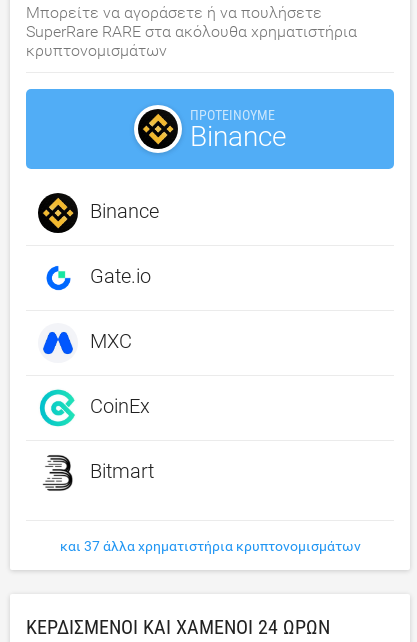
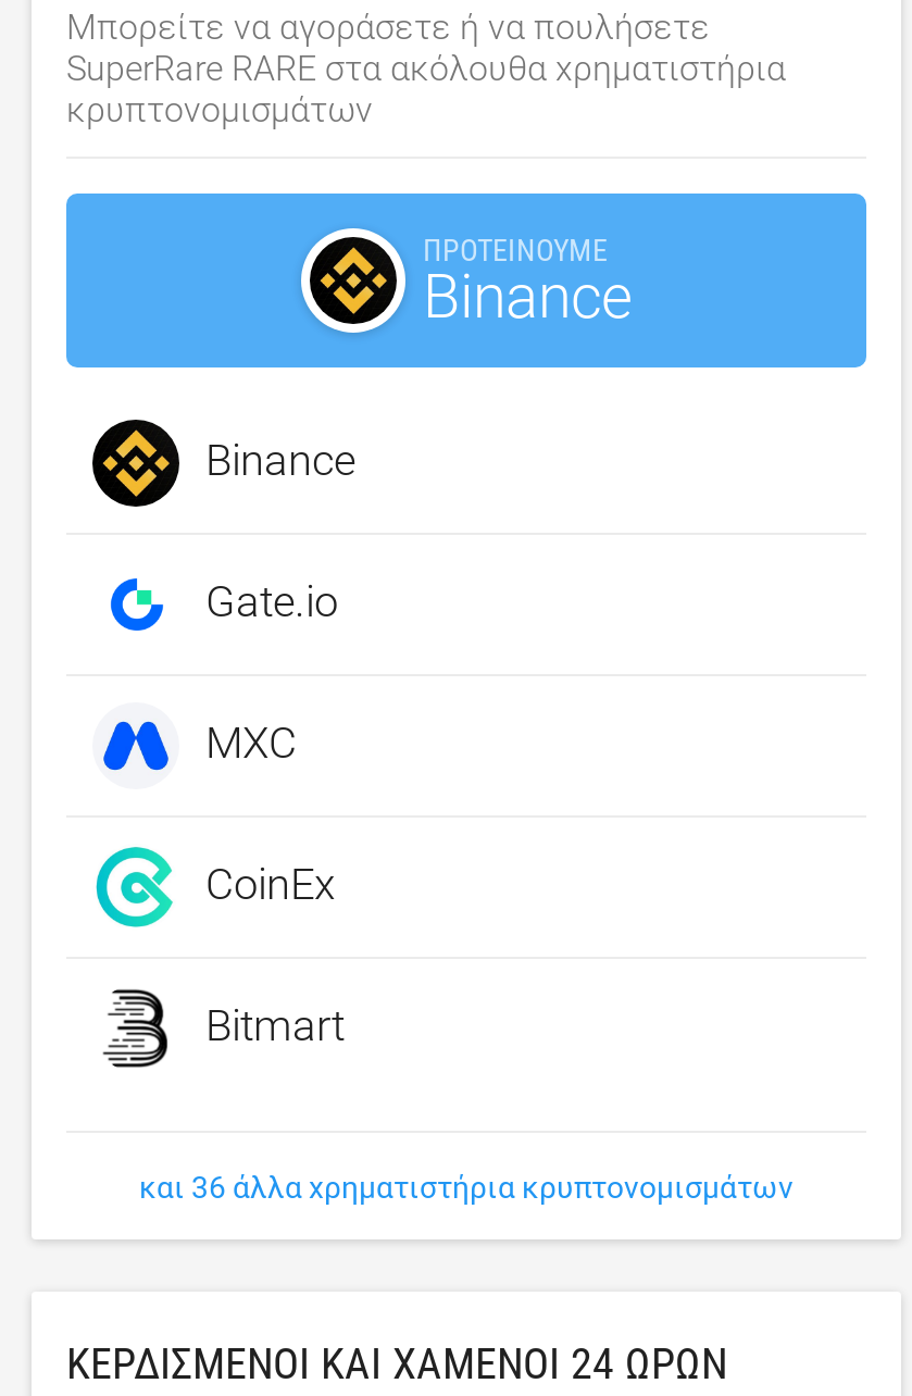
[59,537,360,553] και 37 άλλα χρηματιστήρια κρυπτονομισμάτων -> [139,1169,794,1204] και 36 άλλα χρηματιστήρια κρυπτονομισμάτων

